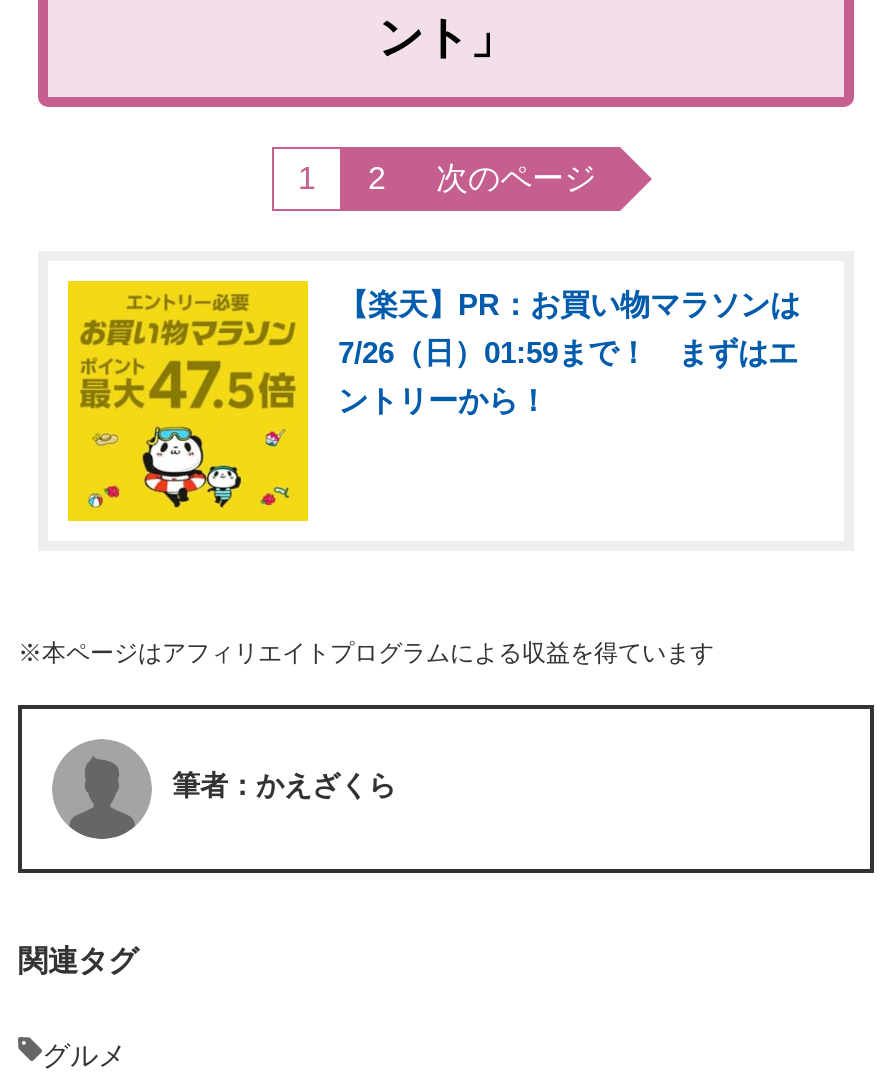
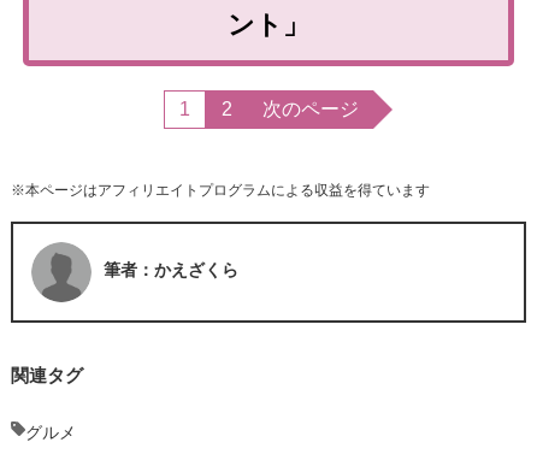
[38,279,800,533] [image] | 【楽天】PR：お買い物マラソンは | 7/26（日）01:59まで！ まずはエ | ントリーから！ -> none

